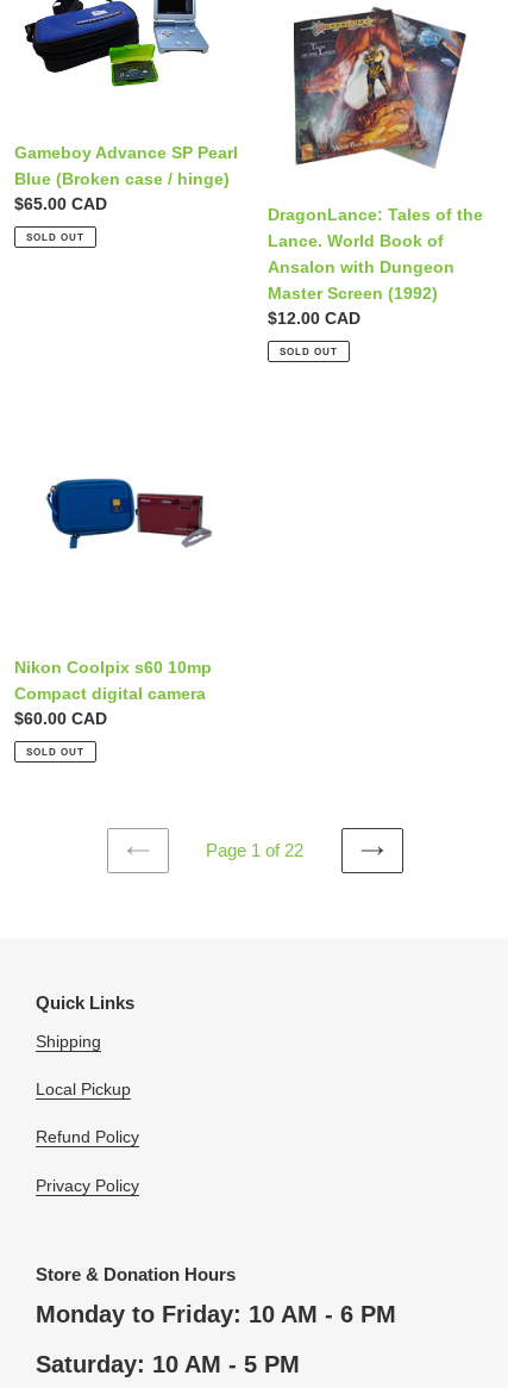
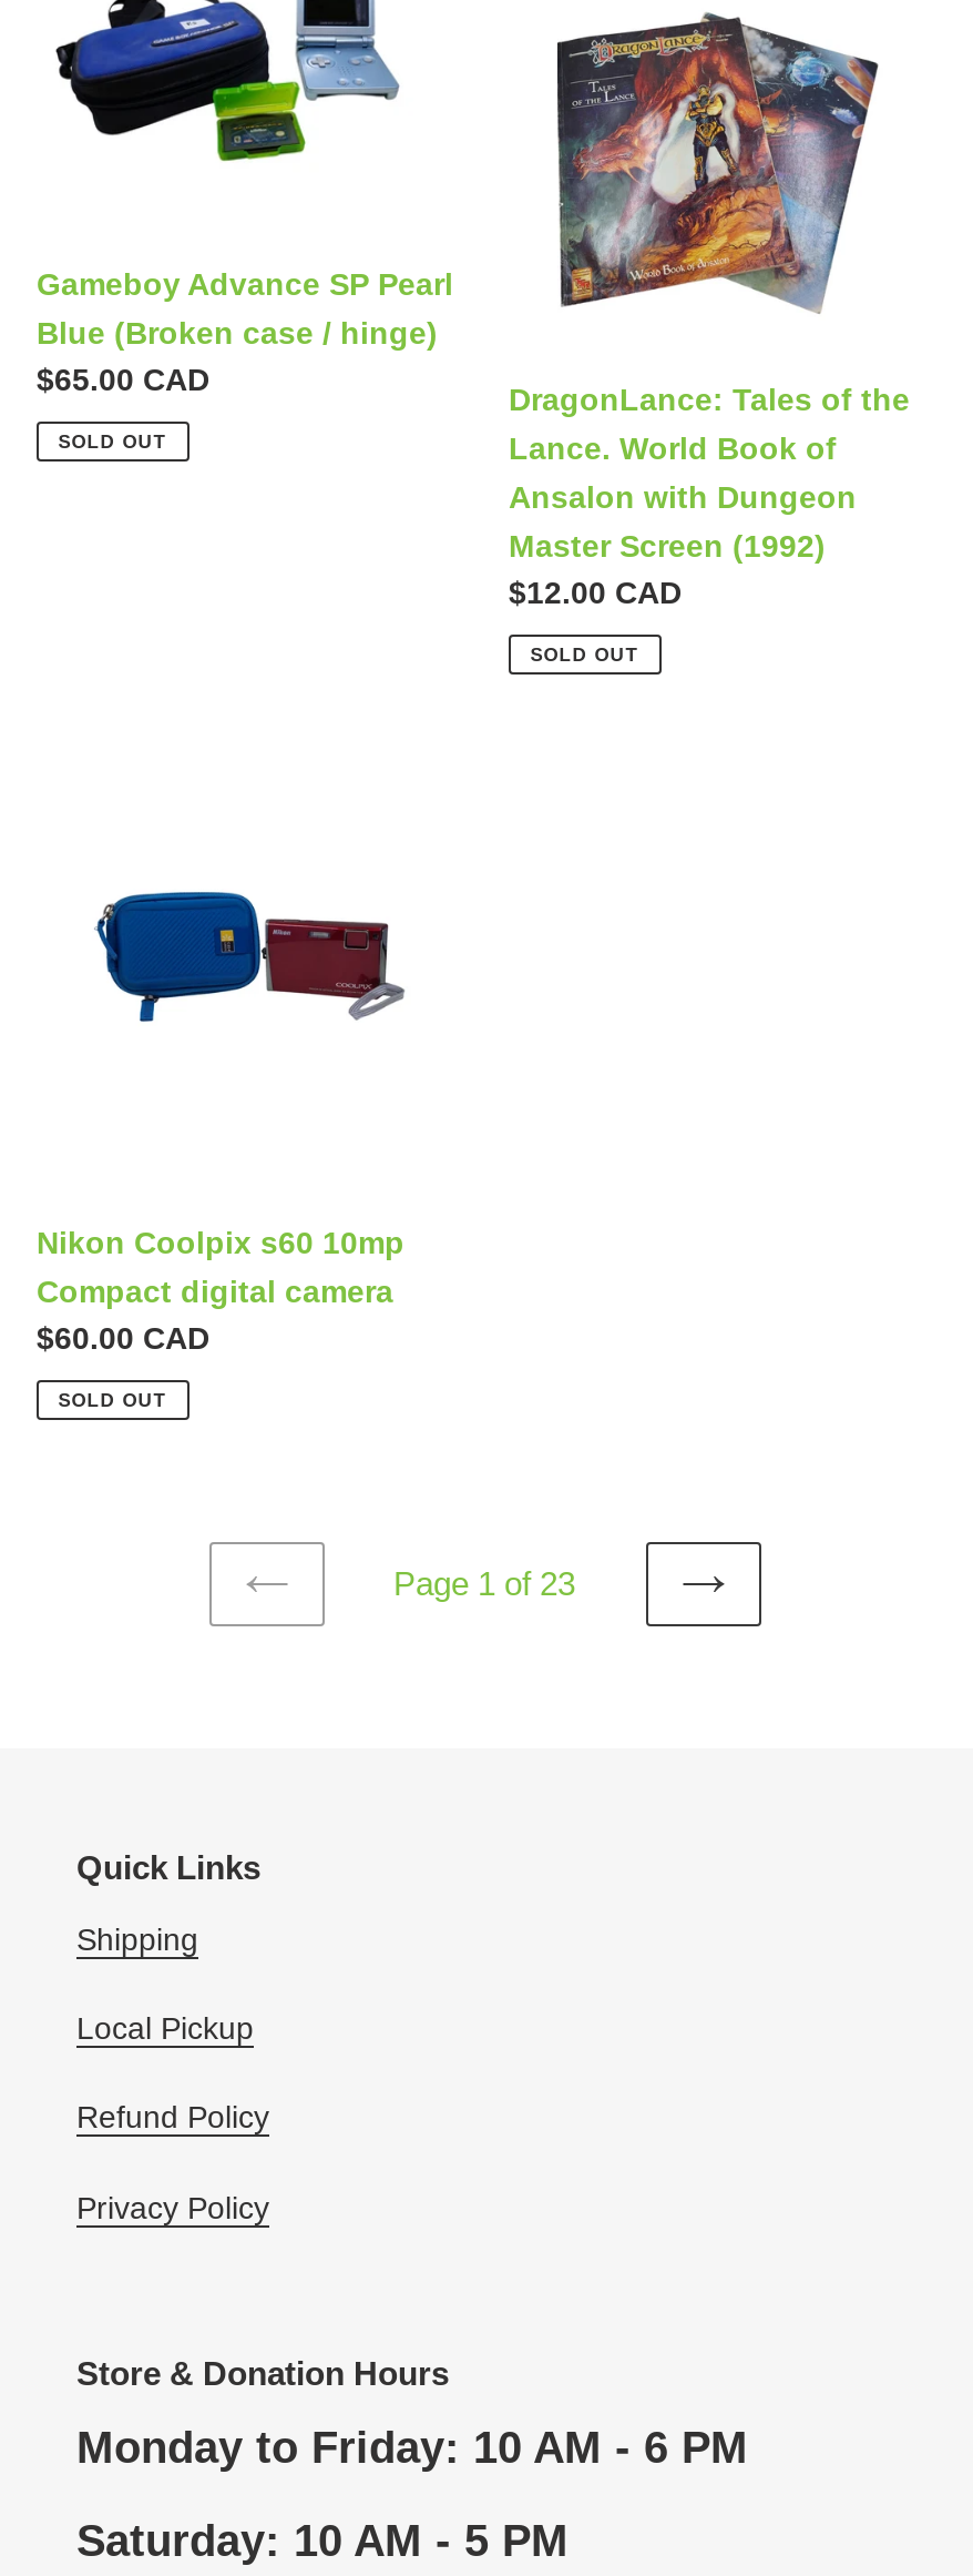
[206,840,303,860] Page 1 of 22 -> [393,1564,575,1602] Page 1 of 23

